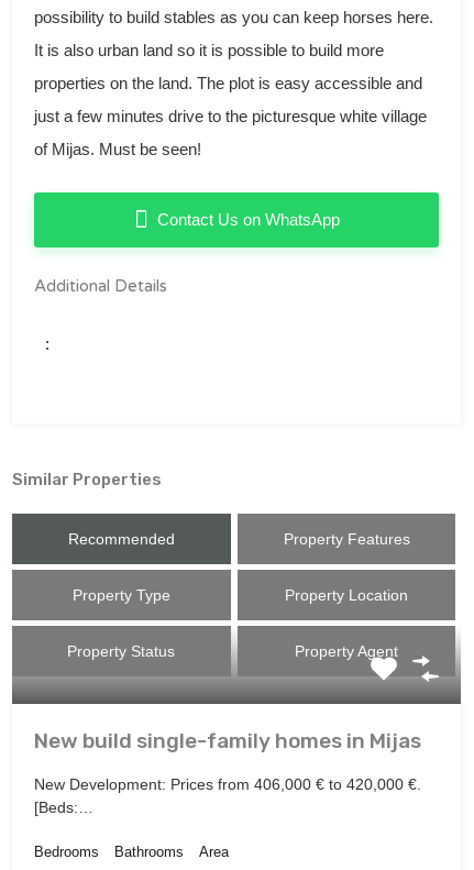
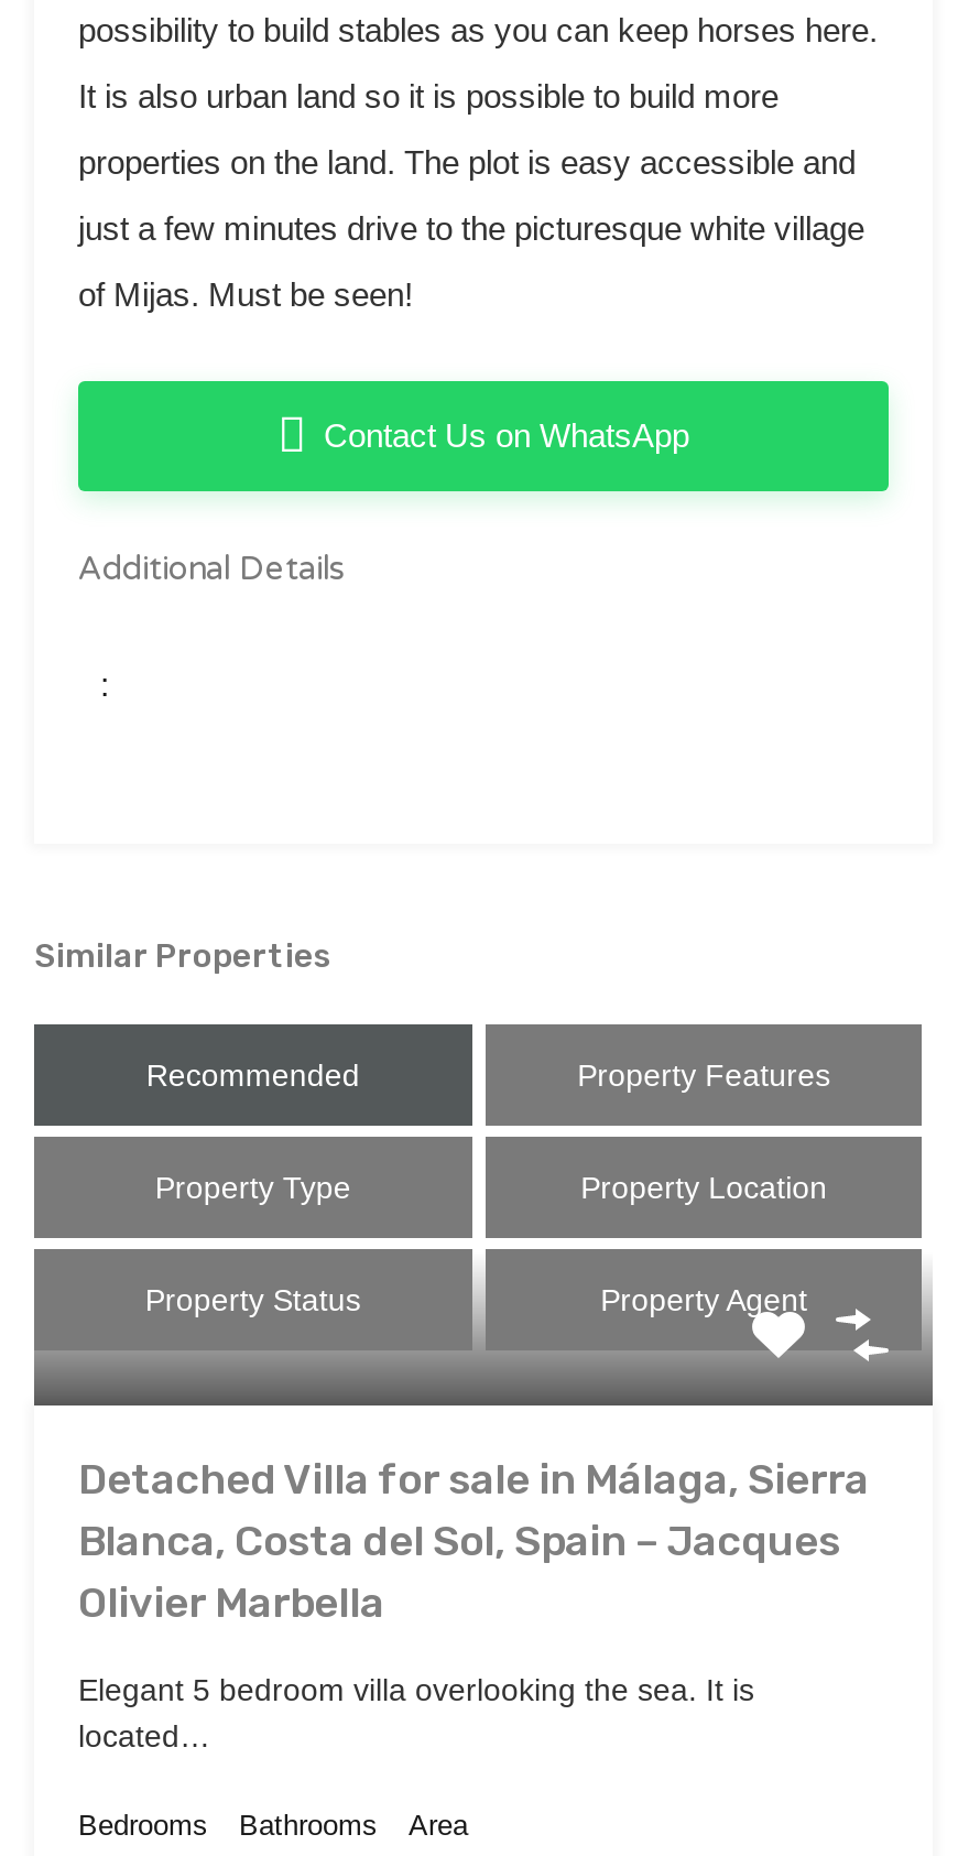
[34,728,421,753] New build single-family homes in Mijas -> [78,1454,869,1628] Detached Villa for sale in Málaga, Sierra | Blanca, Costa del Sol, Spain – Jacques | Olivier Marbella
[34,775,421,816] New Development: Prices from 406,000 € to 420,000 €. | [Beds:… -> [78,1672,754,1754] Elegant 5 bedroom villa overlooking the sea. It is | located…

